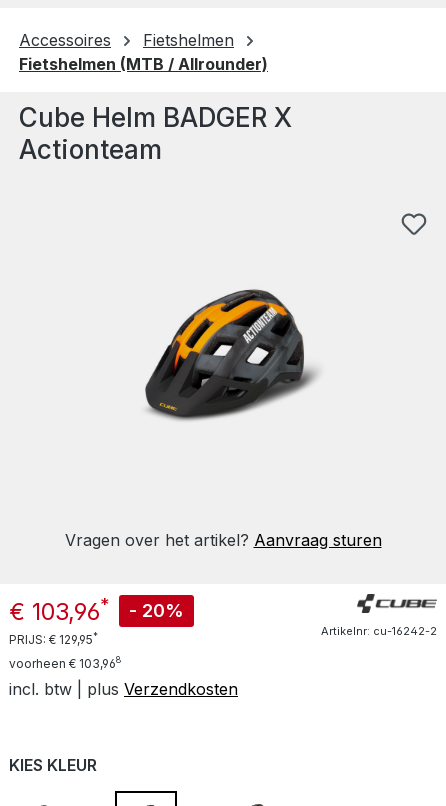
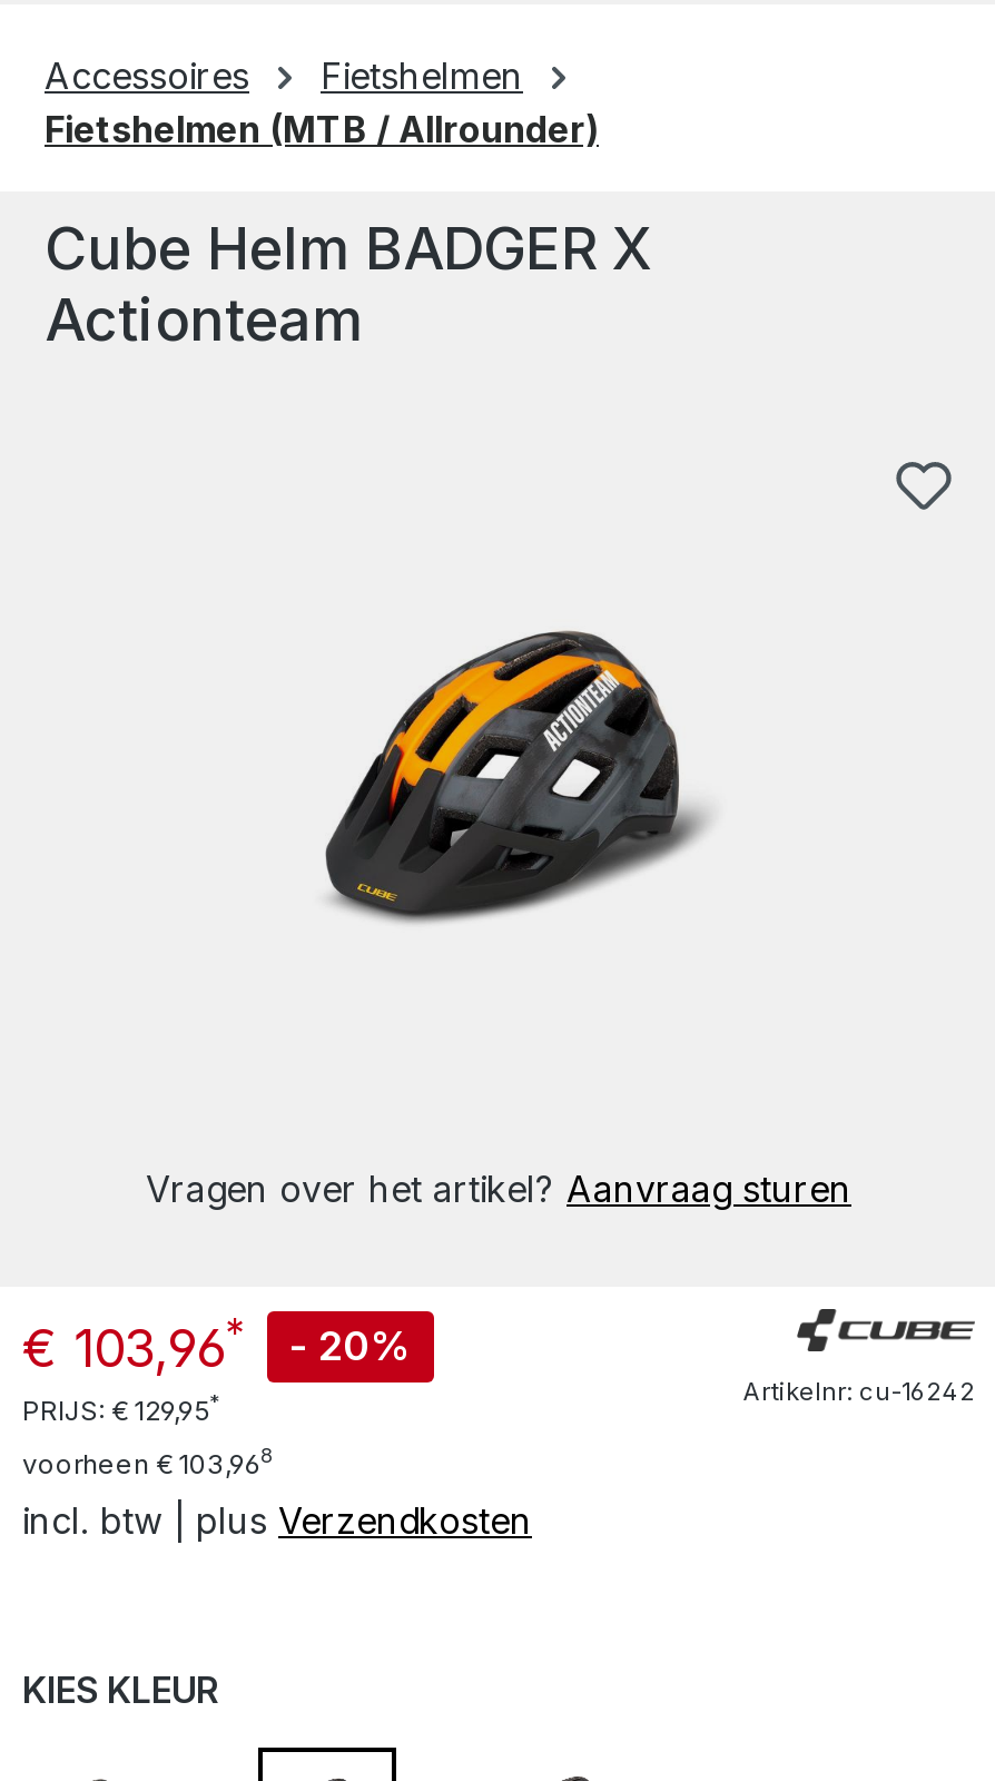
[321,624,437,638] Artikelnr: cu-16242-2 -> [743,1377,975,1408] Artikelnr: cu-16242

